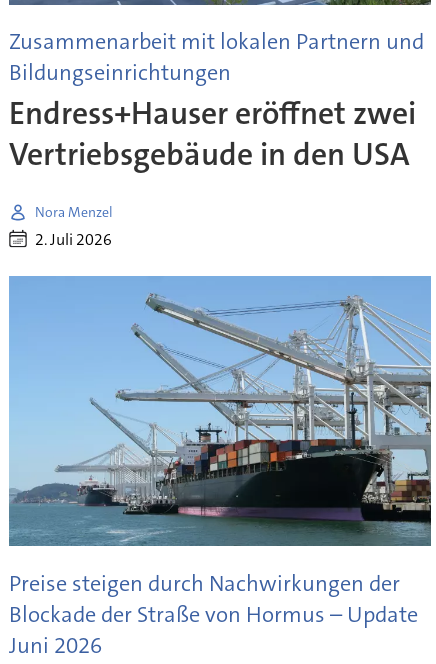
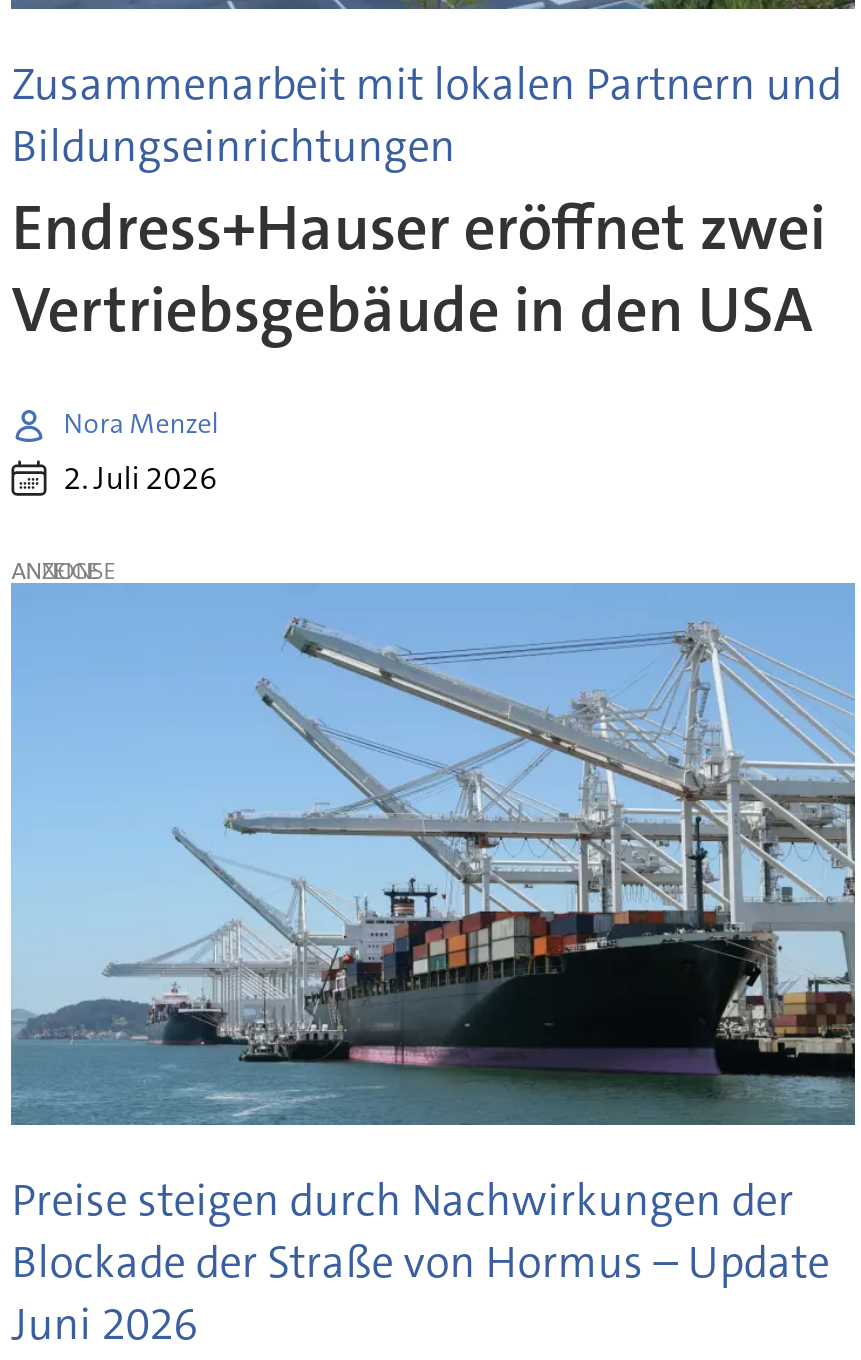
none -> [11,555,99,587] ANZEIGE

